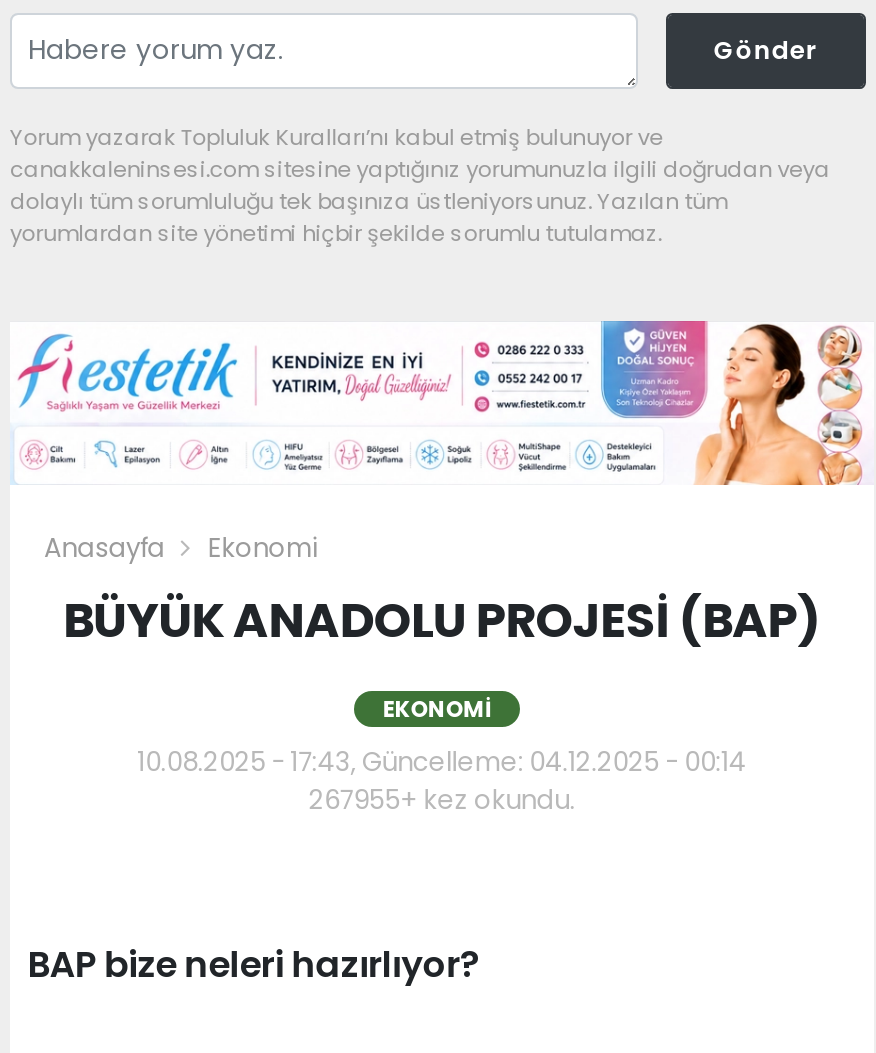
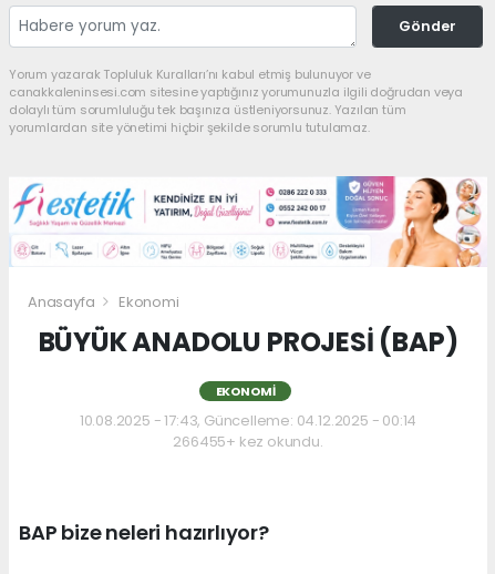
[309,781,575,819] 267955+ kez okundu. -> [173,431,323,452] 266455+ kez okundu.

